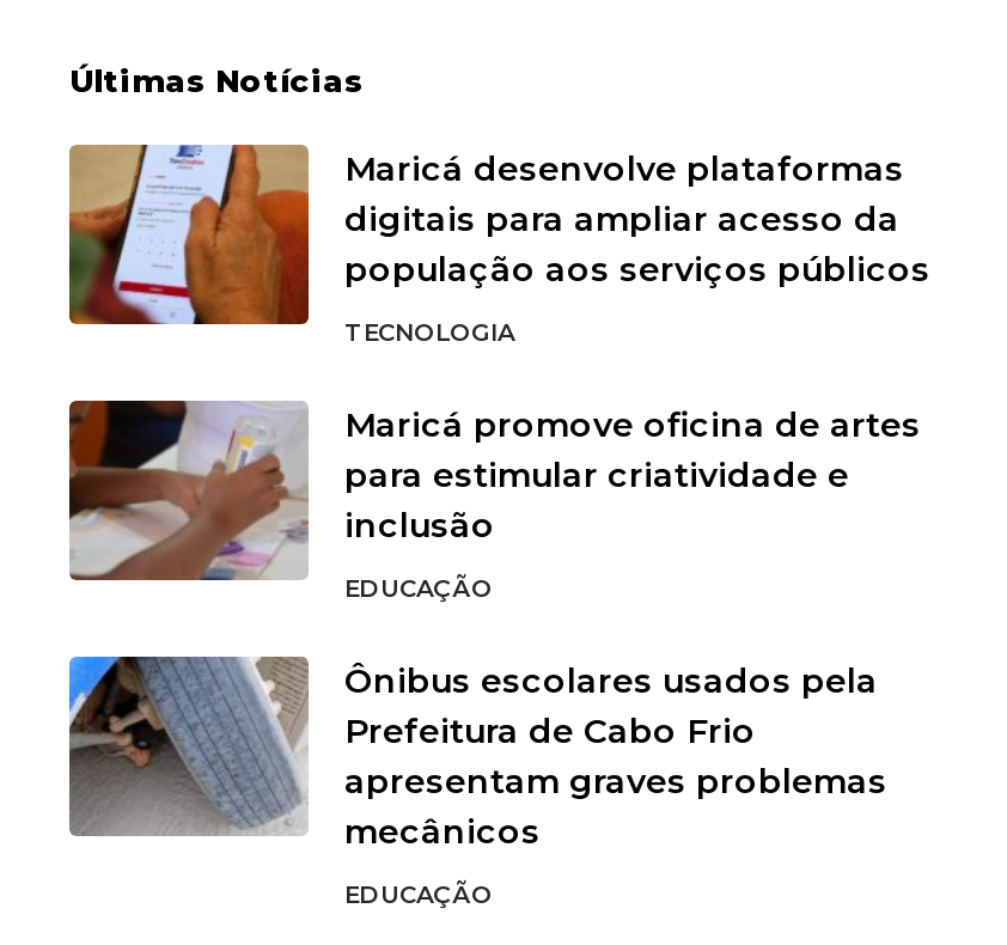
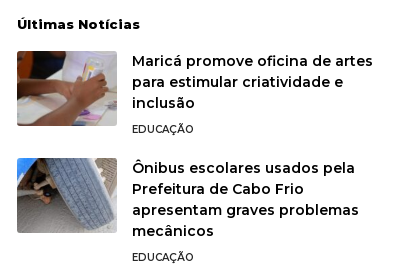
[67,142,930,347] [image] | Maricá desenvolve plataformas | digitais para ampliar acesso da | população aos serviços públicos | TECNOLOGIA -> none

